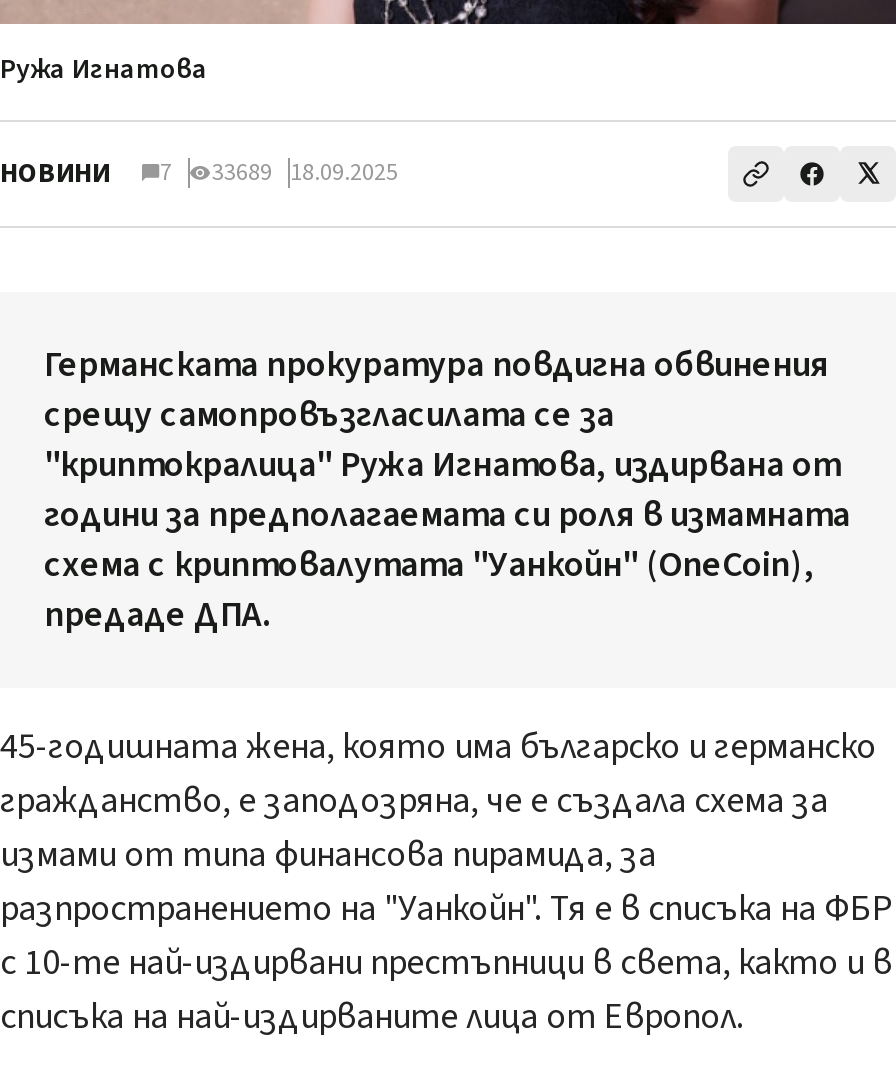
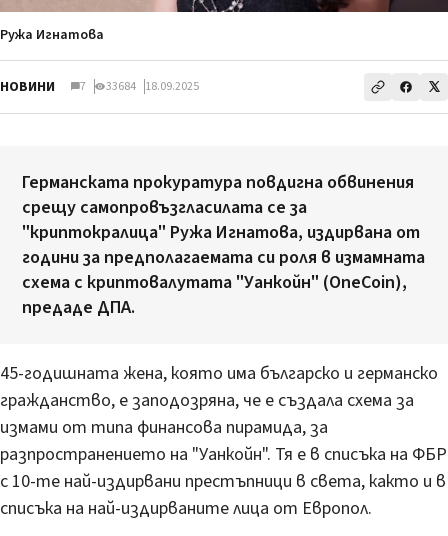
[0,154,398,194] НОВИНИ 7 33689 18.09.2025 -> [0,77,199,97] НОВИНИ 7 33684 18.09.2025

